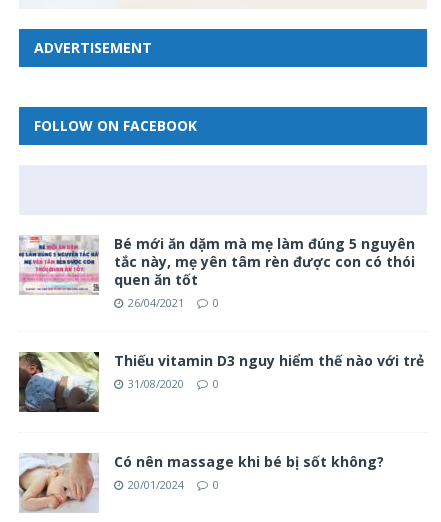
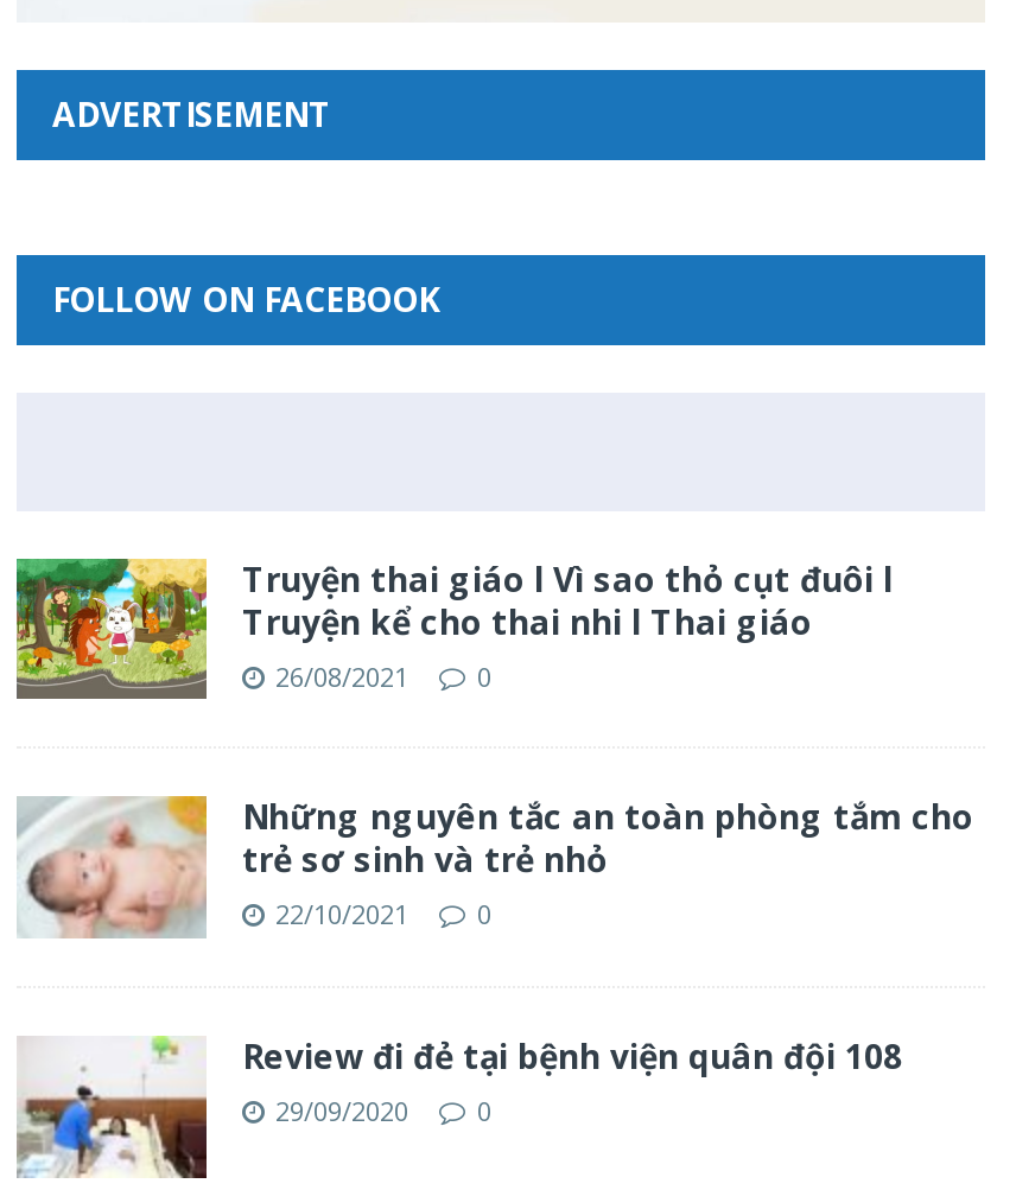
[19,234,415,310] [image] | Bé mới ăn dặm mà mẹ làm đúng 5 nguyên | tắc này, mẹ yên tâm rèn được con có thói | quen ăn tốt | 26/04/2021 -> [14,555,893,700] [image] | Truyện thai giáo l Vì sao thỏ cụt đuôi l | Truyện kể cho thai nhi l Thai giáo | 26/08/2021
[18,351,424,413] [image] | Thiếu vitamin D3 nguy hiểm thế nào với trẻ | 31/08/2020 -> [17,793,973,940] [image] | Những nguyên tắc an toàn phòng tắm cho | trẻ sơ sinh và trẻ nhỏ | 22/10/2021
[19,452,384,513] [image] | Có nên massage khi bé bị sốt không? | 20/01/2024 -> [17,1034,902,1179] [image] | Review đi đẻ tại bệnh viện quân đội 108 | 29/09/2020

